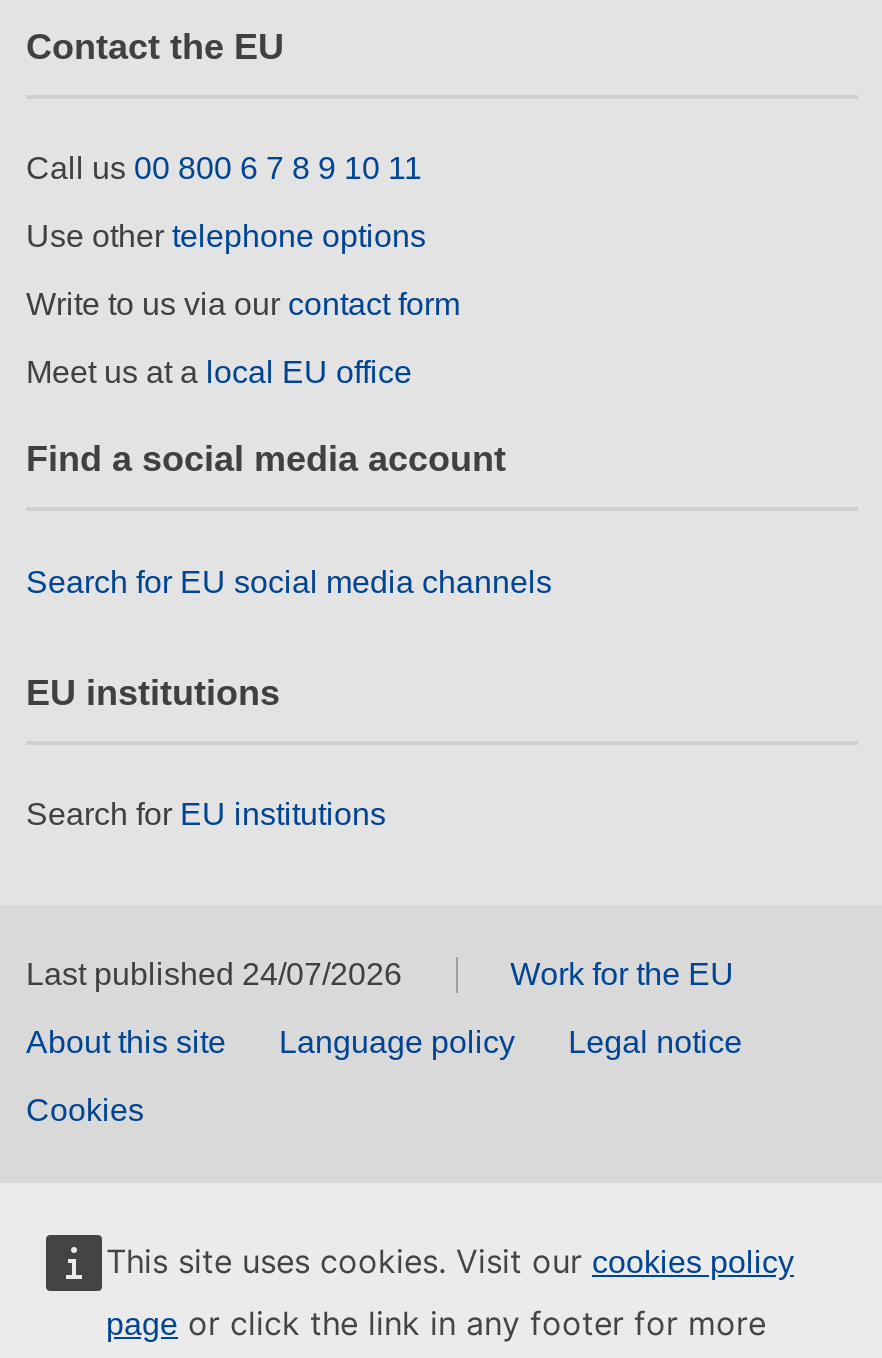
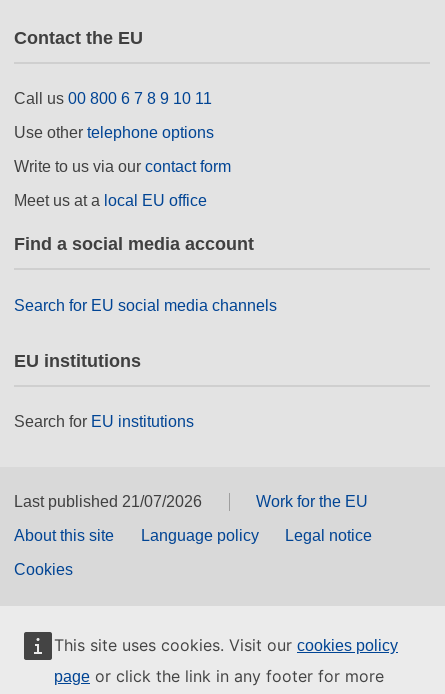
[26,958,402,992] Last published 24/07/2026 -> [14,493,202,510] Last published 21/07/2026

